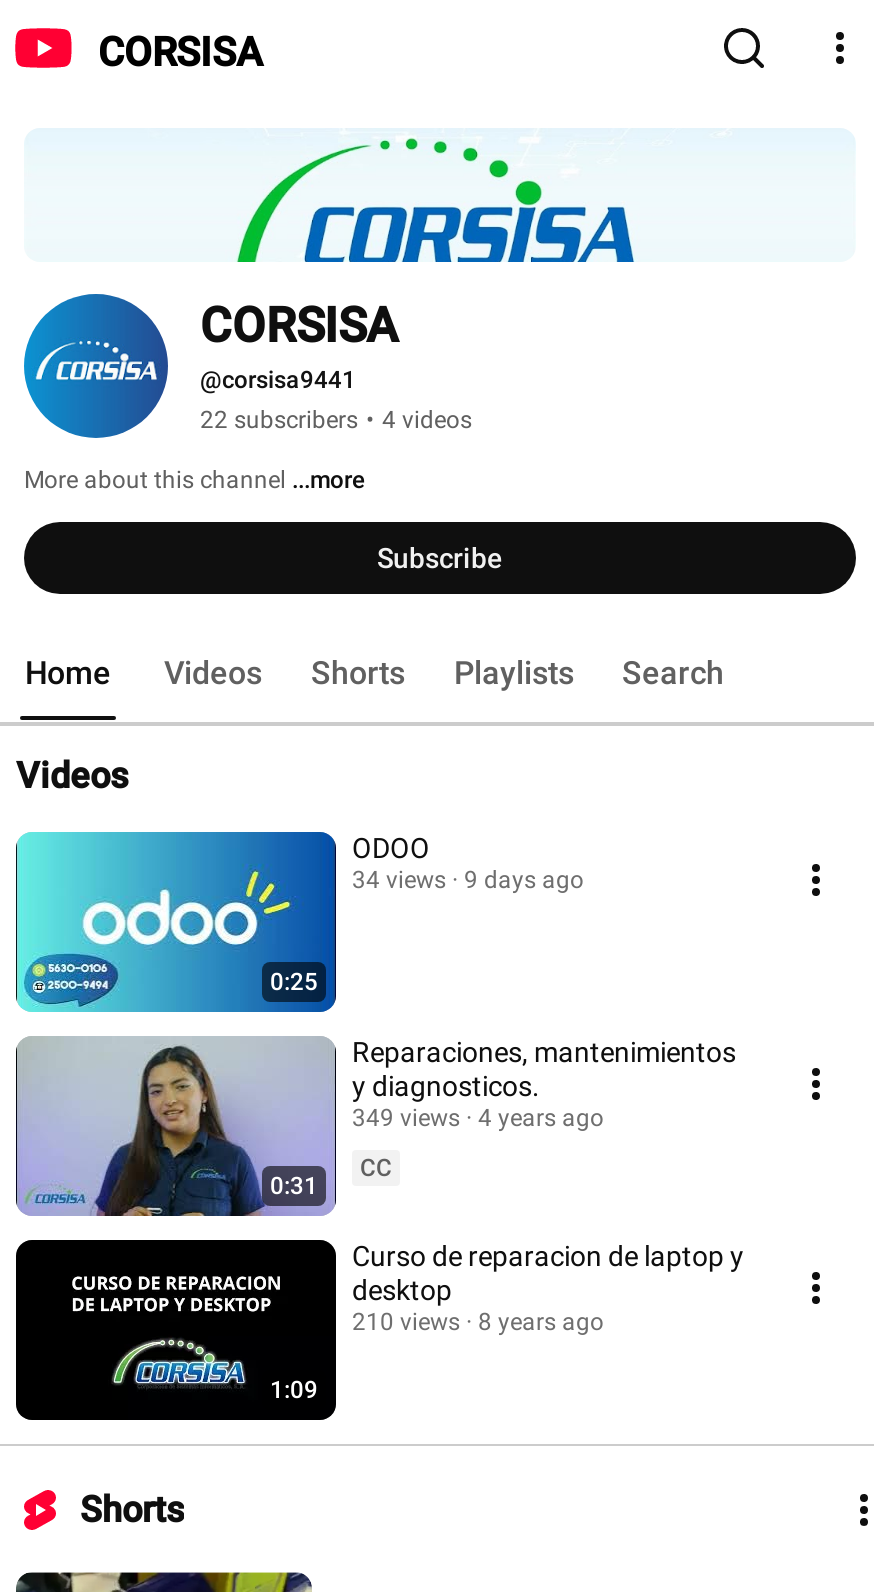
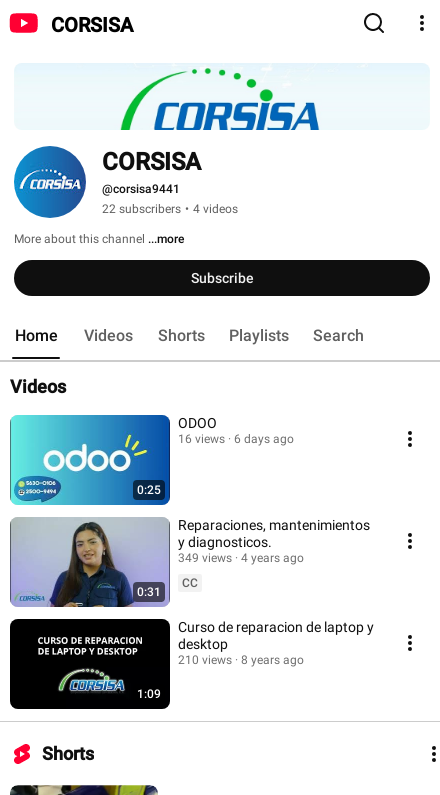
[352,866,446,894] 34 views -> [178,432,225,446] 16 views
[464,866,584,894] 9 days ago -> [234,432,294,446] 6 days ago

